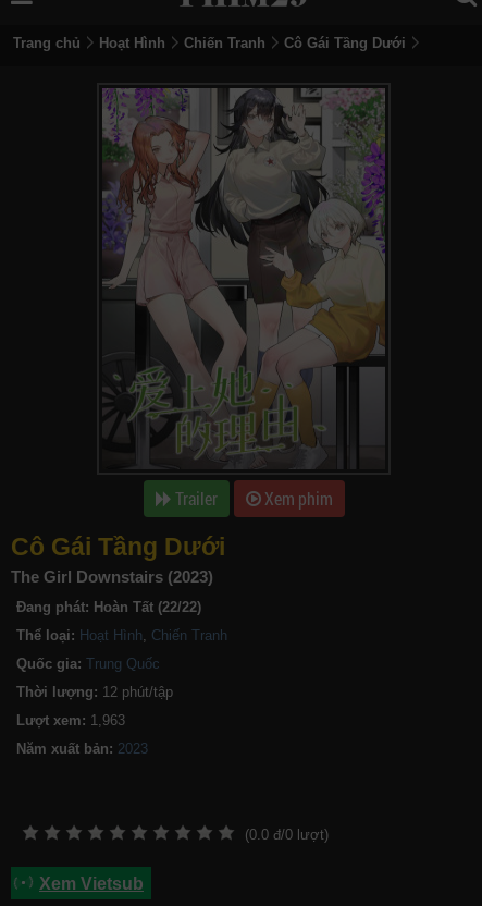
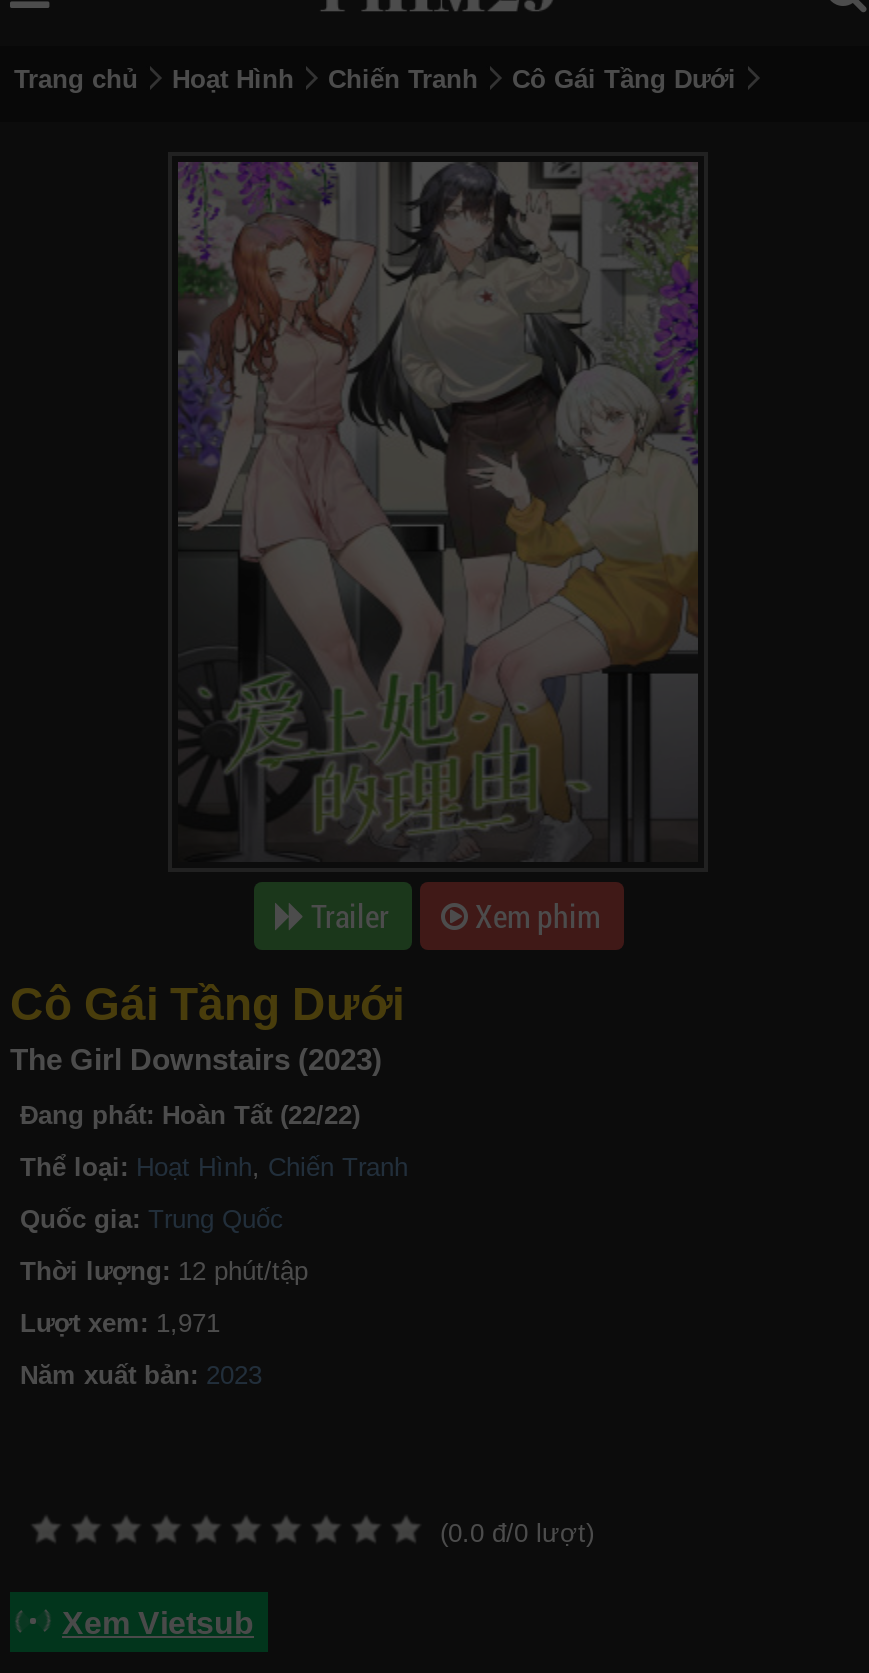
[16,712,125,729] Lượt xem: 1,963 -> [20,1308,220,1338] Lượt xem: 1,971

